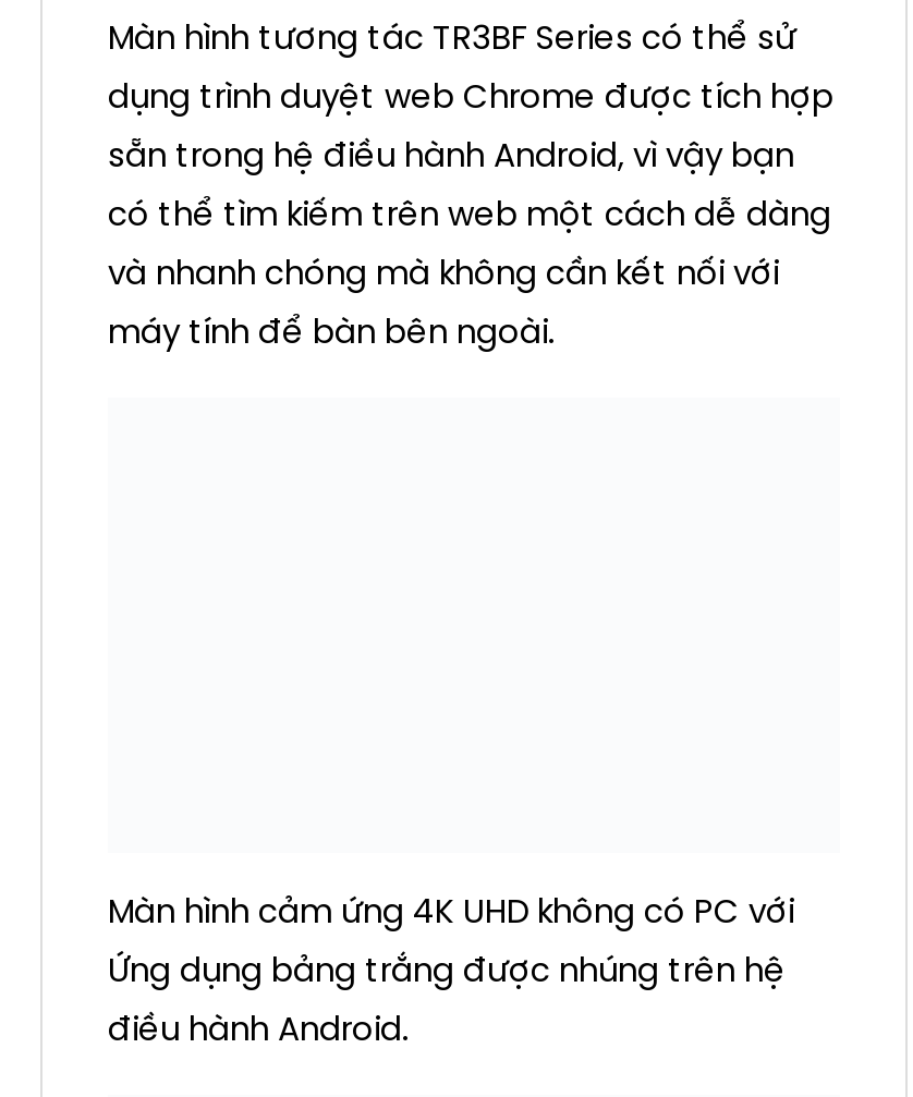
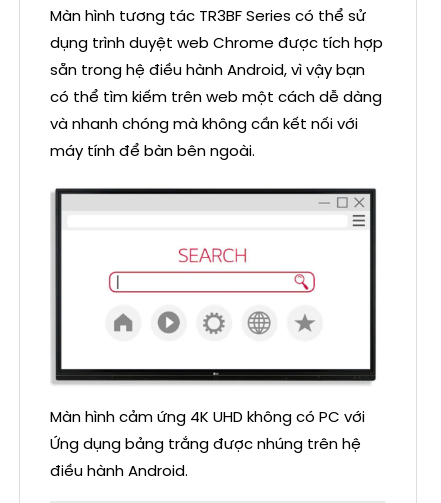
none -> [51,187,377,385] [image]

